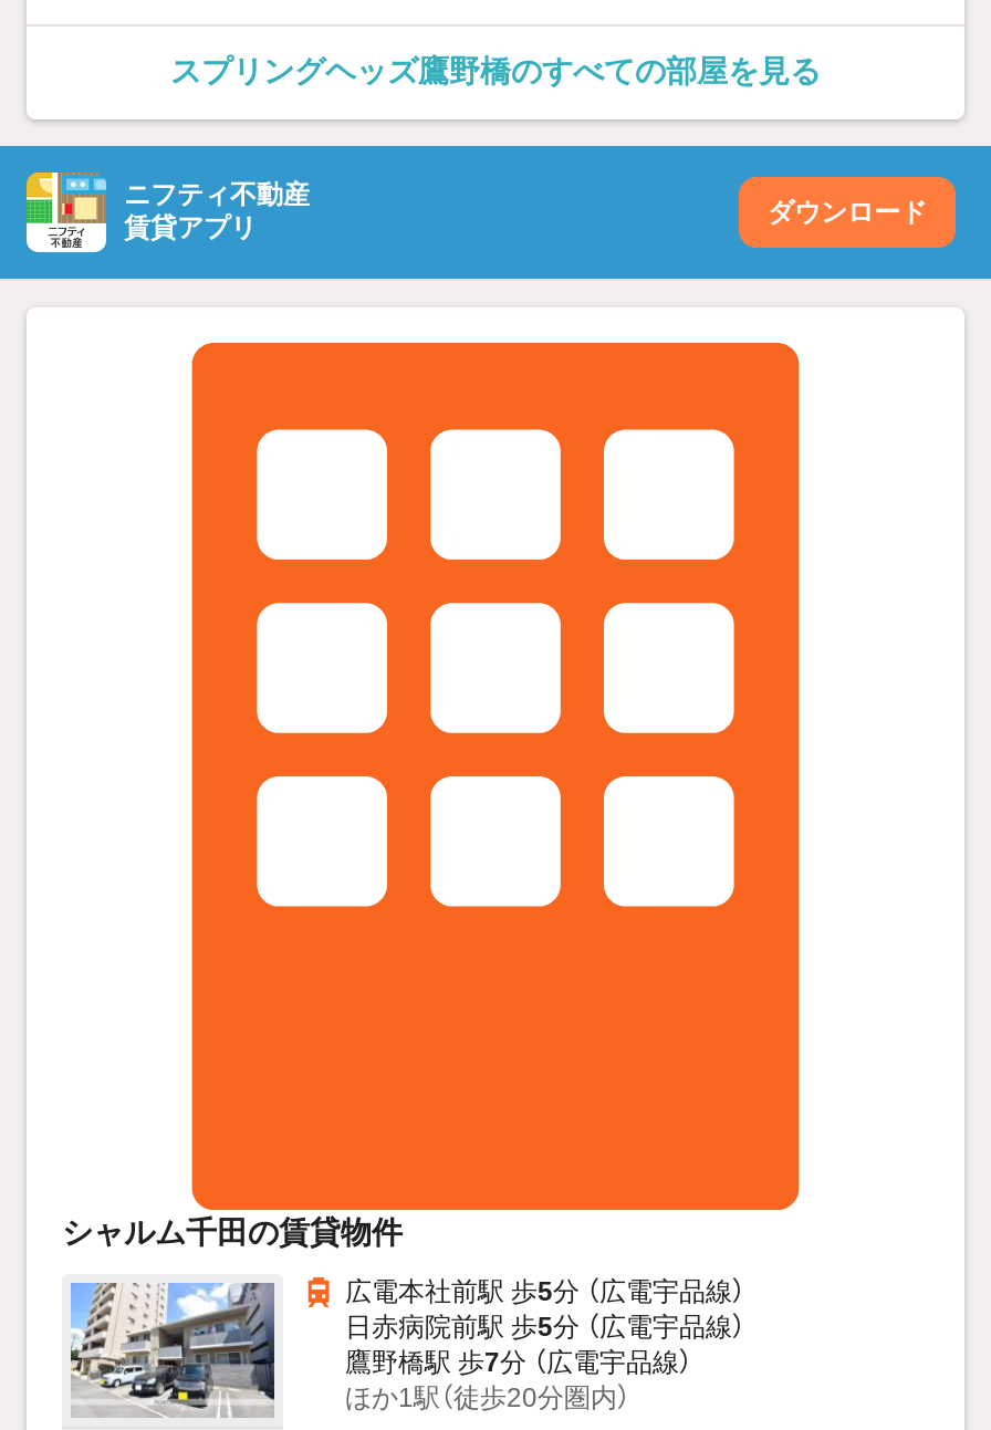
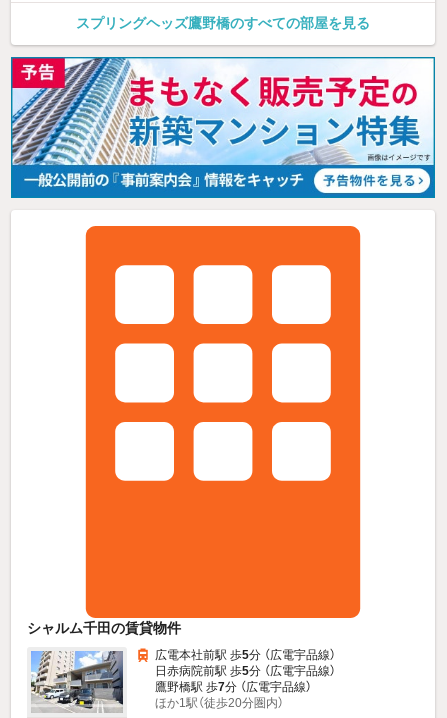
[7,144,984,281] [image] -> [10,57,436,198] [image]
[124,179,927,243] ニフティ不動産 | 賃貸アプリ | ダウンロード -> none

